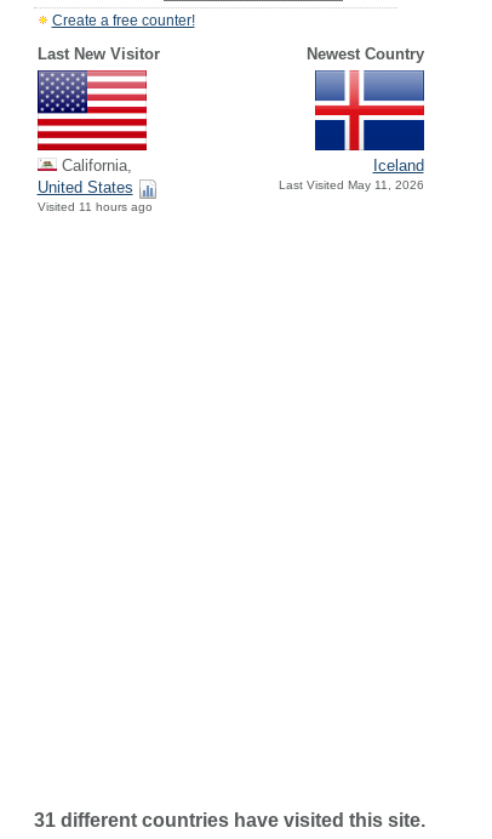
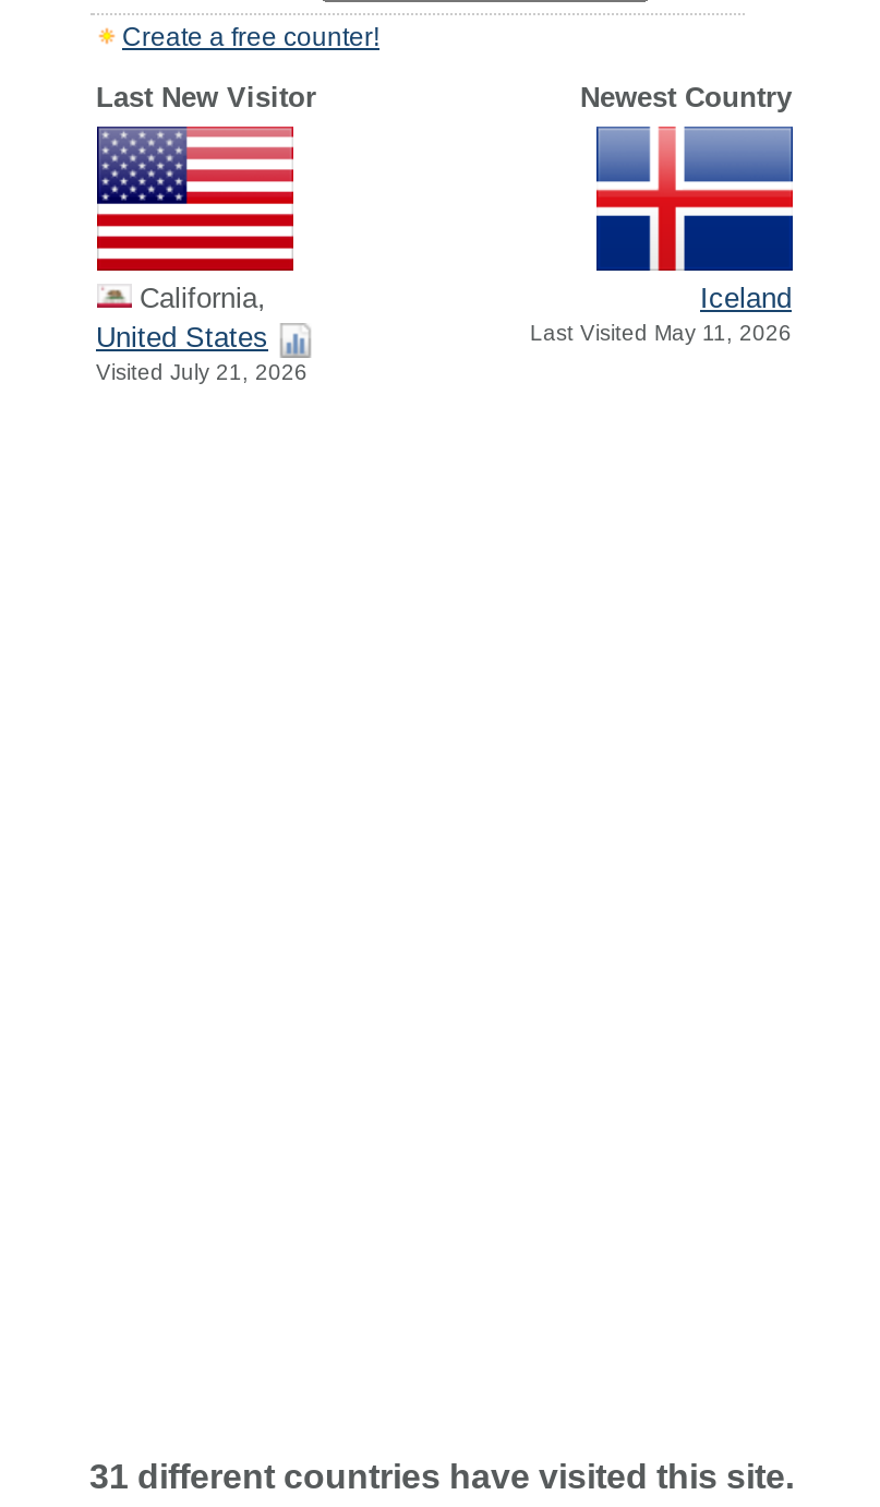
[37,200,152,214] Visited 11 hours ago -> [96,361,308,385] Visited July 21, 2026

